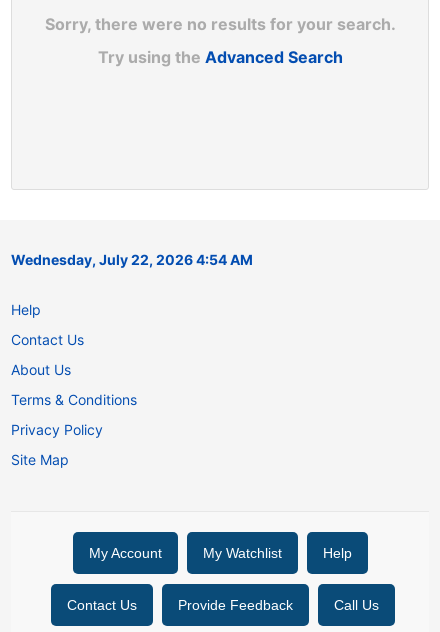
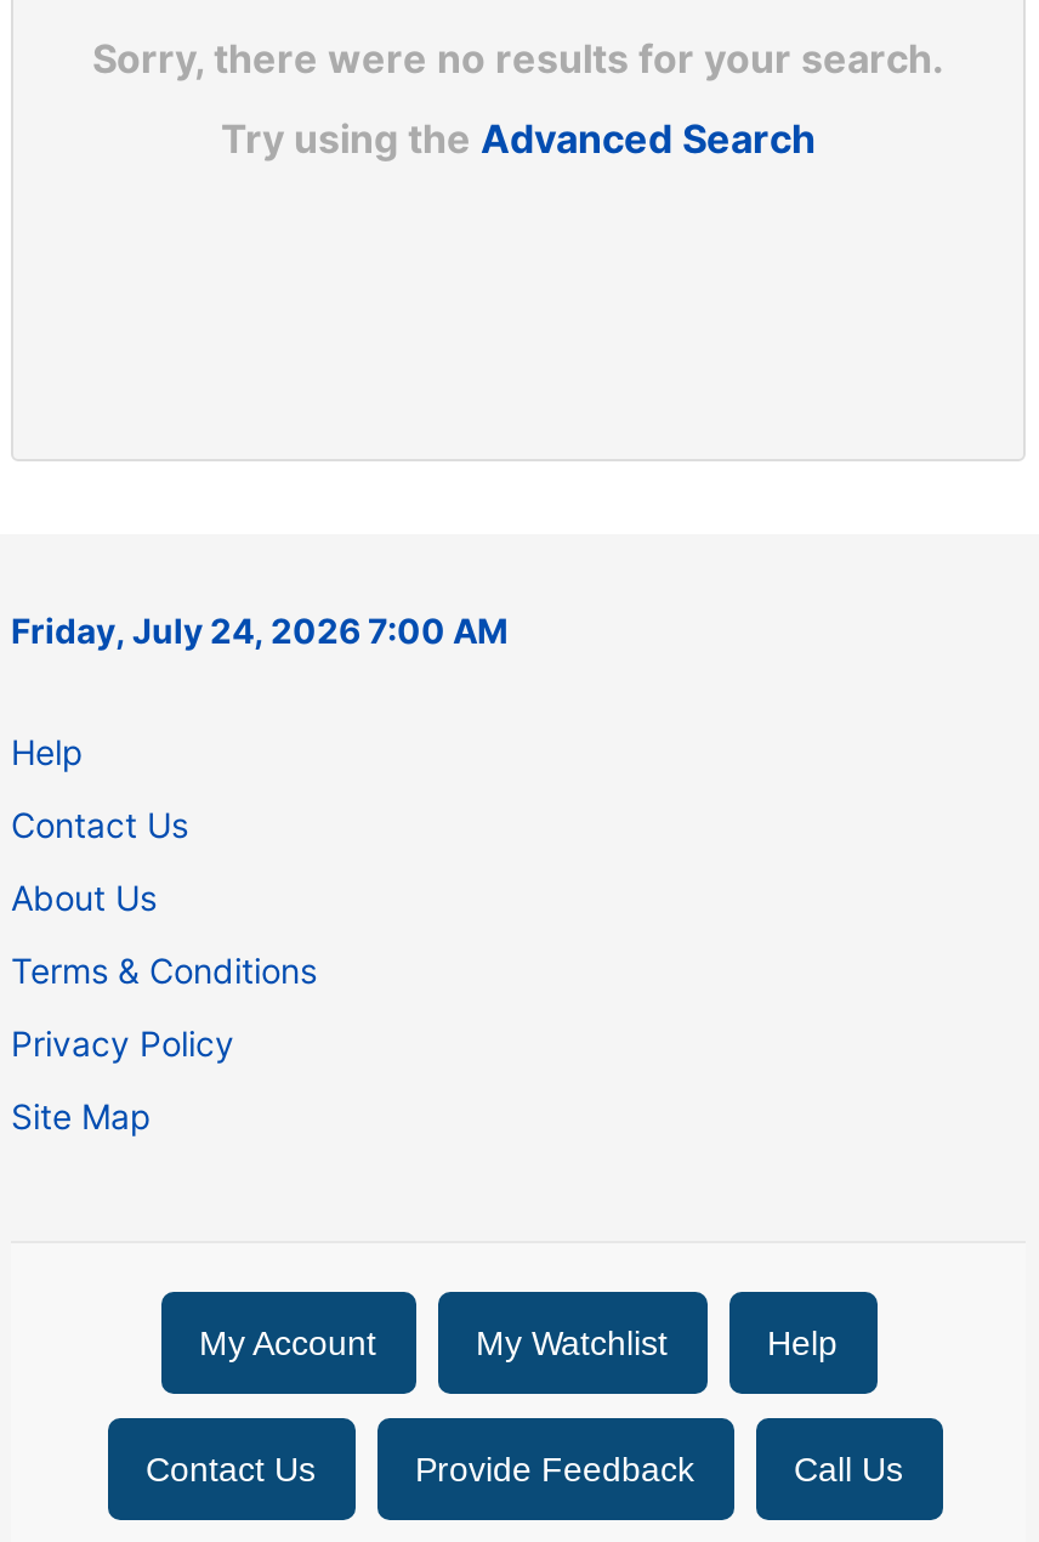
[11,251,253,268] Wednesday, July 22, 2026 4:54 AM -> [11,609,509,650] Friday, July 24, 2026 7:00 AM

